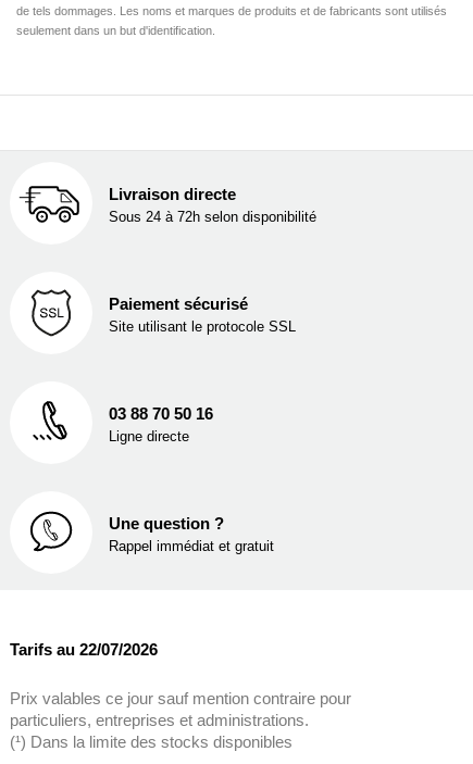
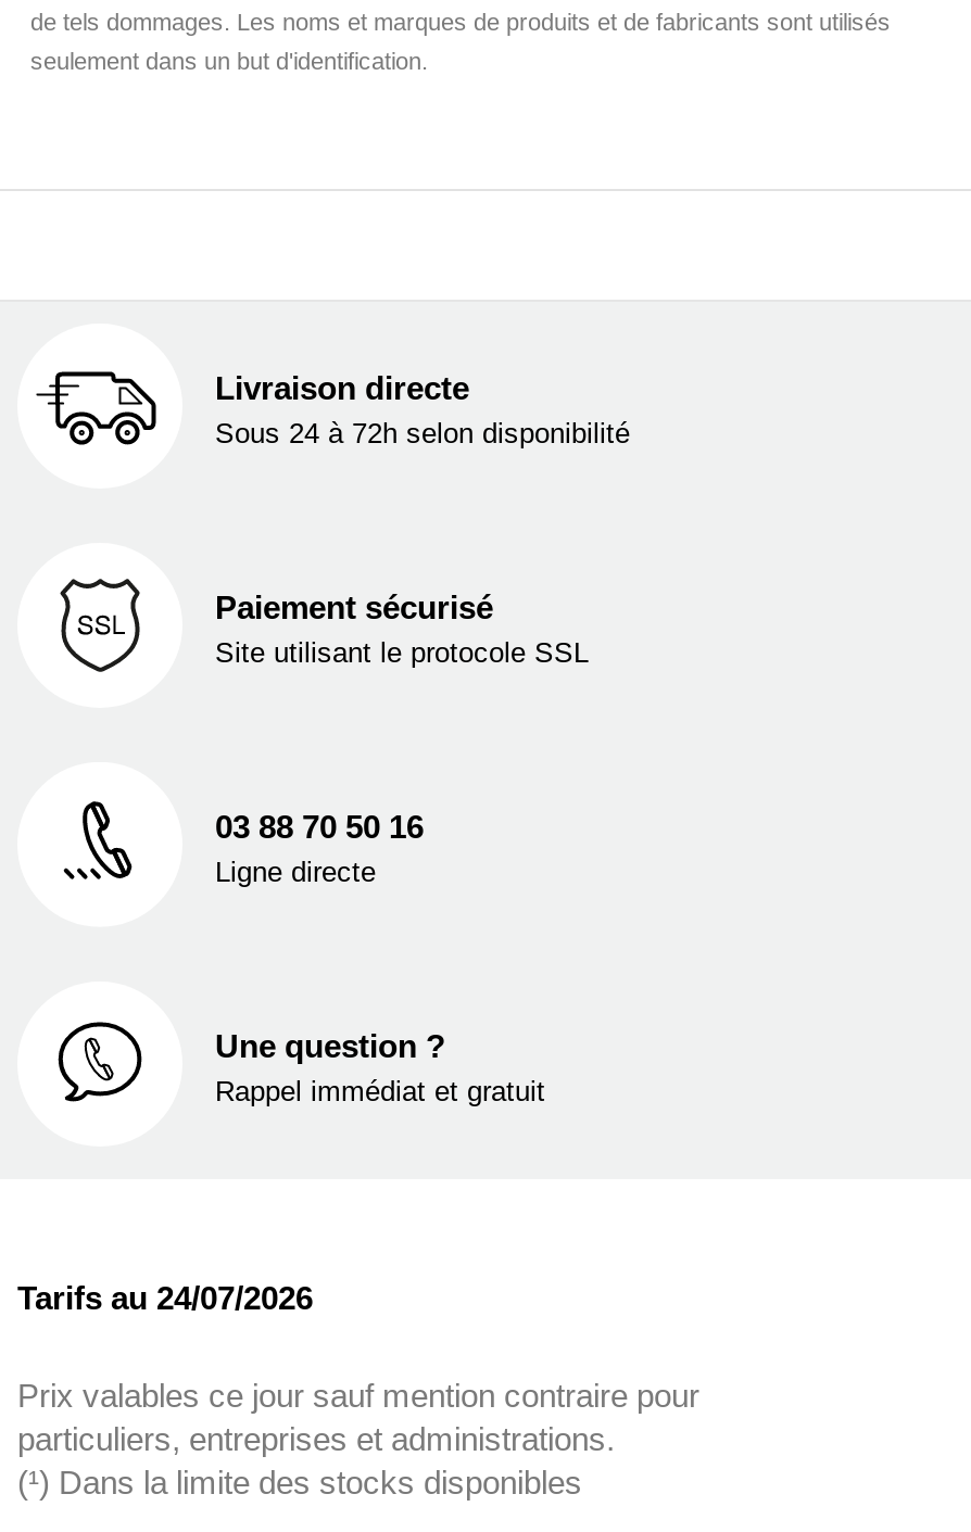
[10,640,158,659] Tarifs au 22/07/2026 -> [17,1279,313,1316] Tarifs au 24/07/2026

